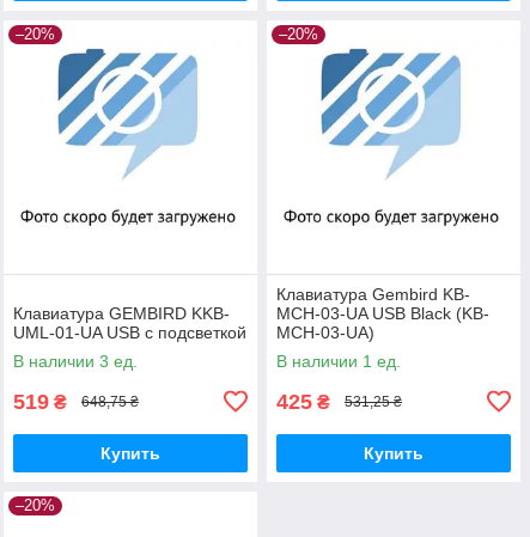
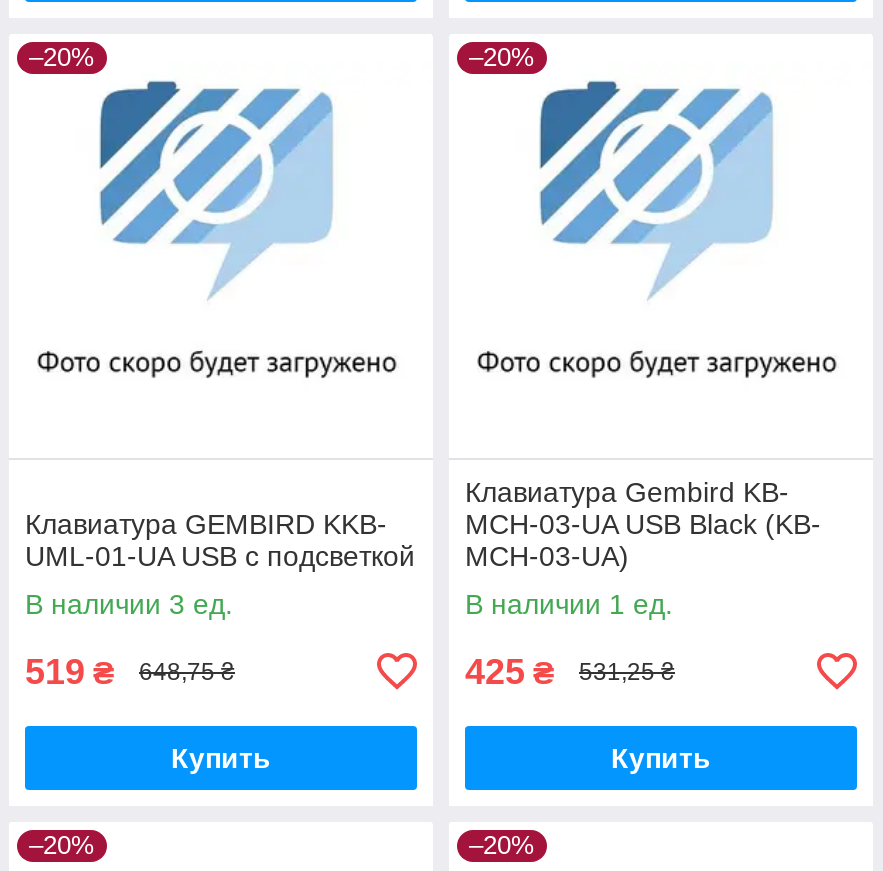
none -> [469,830,535,860] –20%

